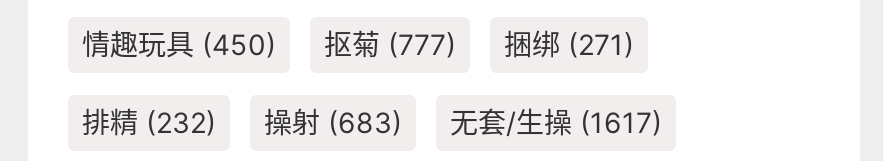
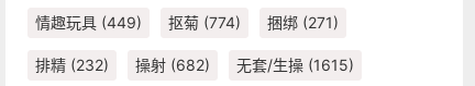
[82,26,276,60] 情趣玩具(450) -> [35,13,142,31] 情趣玩具(449)
[324,26,456,60] 抠菊(777) -> [168,13,241,31] 抠菊(774)
[264,104,402,138] 操射(683) -> [135,55,210,74] 操射(682)
[450,104,662,138] 无套/生操(1617) -> [236,55,354,74] 无套/生操(1615)

